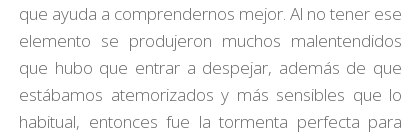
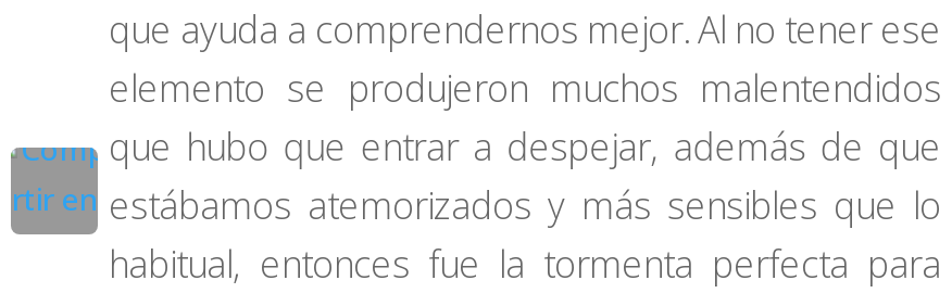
none -> [9,145,100,237] [image]

